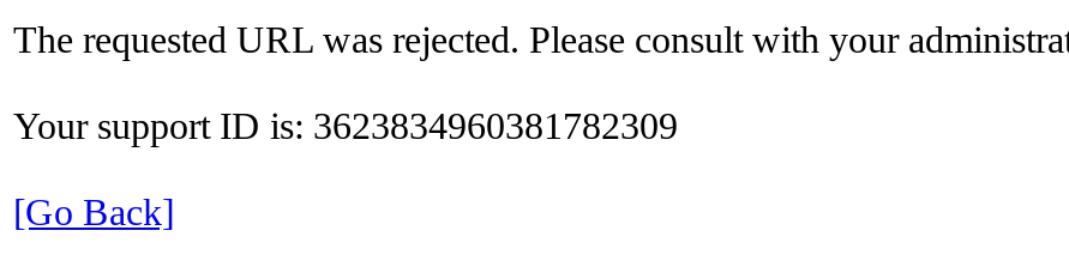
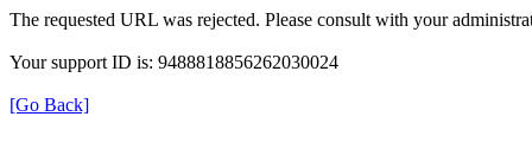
[13,105,678,146] Your support ID is: 3623834960381782309 -> [9,52,338,72] Your support ID is: 9488818856262030024

